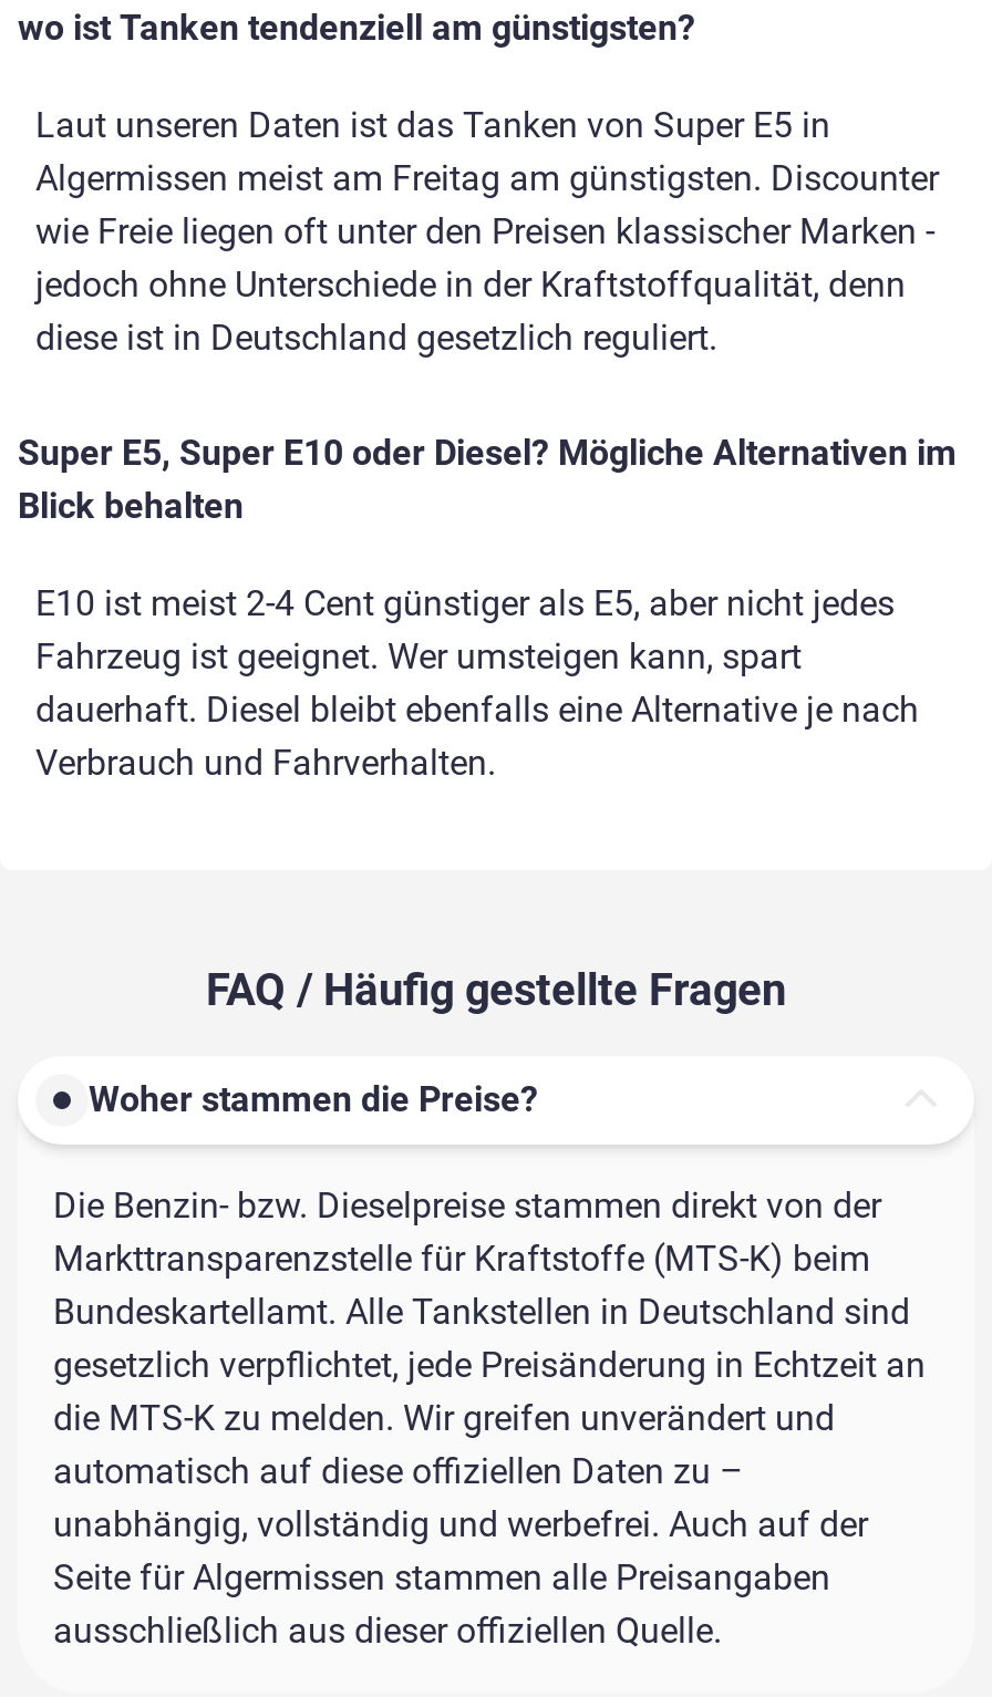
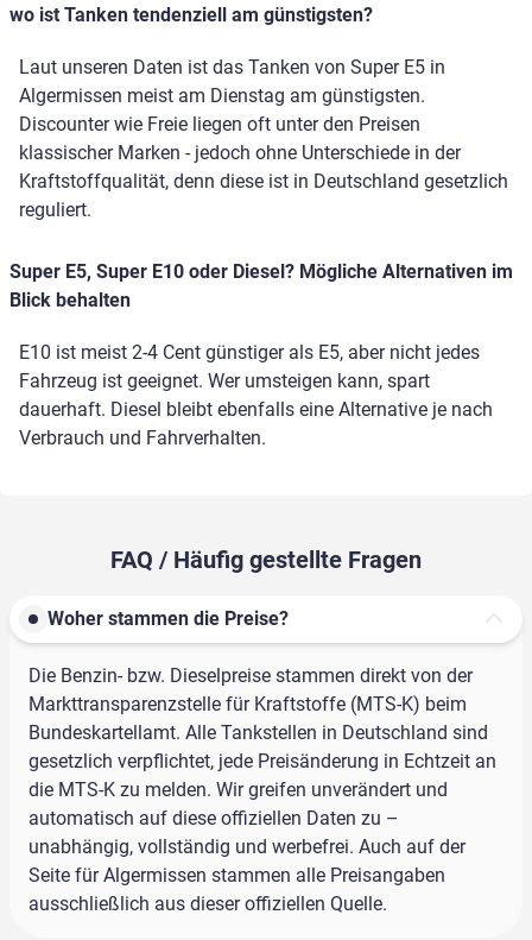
[35,158,939,359] Algermissen meist am Freitag am günstigsten. Discounter | wie Freie liegen oft unter den Preisen klassischer Marken - | jedoch ohne Unterschiede in der Kraftstoffqualität, denn | diese ist in Deutschland gesetzlich reguliert. -> [19,85,508,221] Algermissen meist am Dienstag am günstigsten. | Discounter wie Freie liegen oft unter den Preisen | klassischer Marken - jedoch ohne Unterschiede in der | Kraftstoffqualität, denn diese ist in Deutschland gesetzlich | reguliert.

